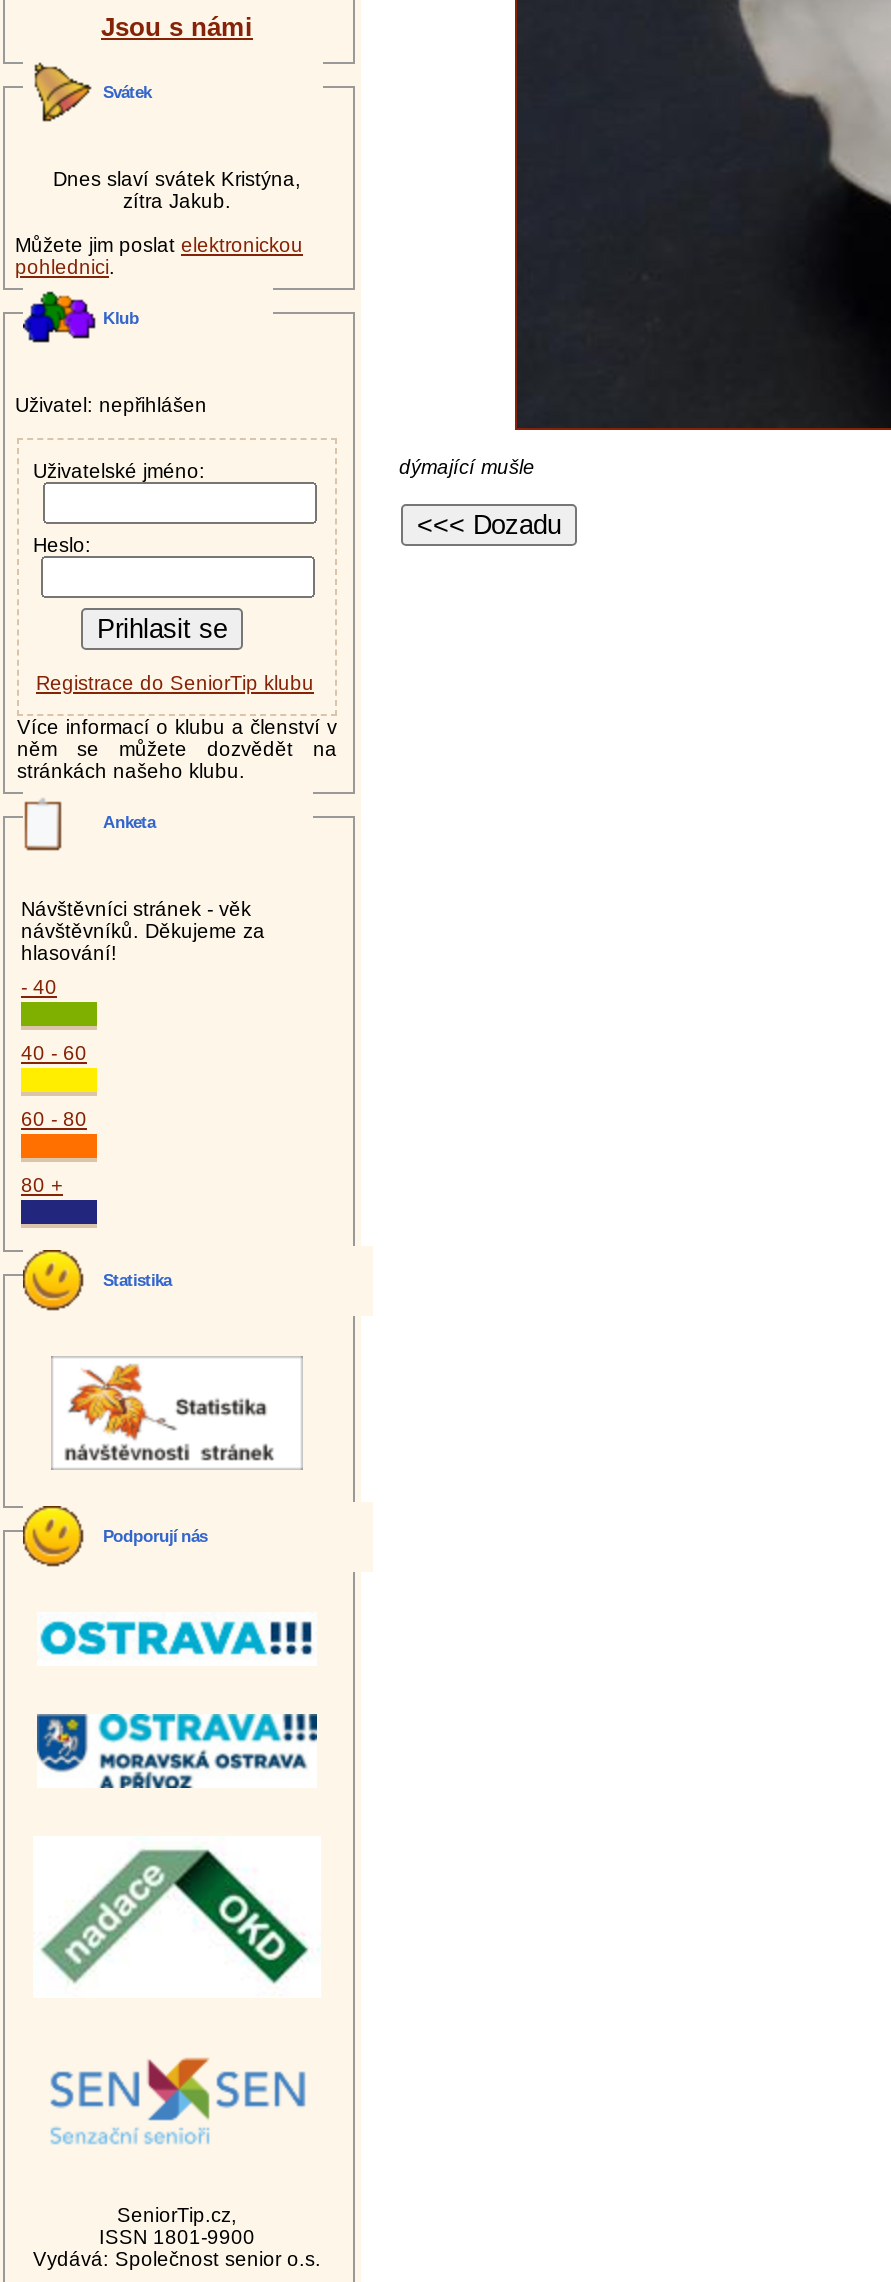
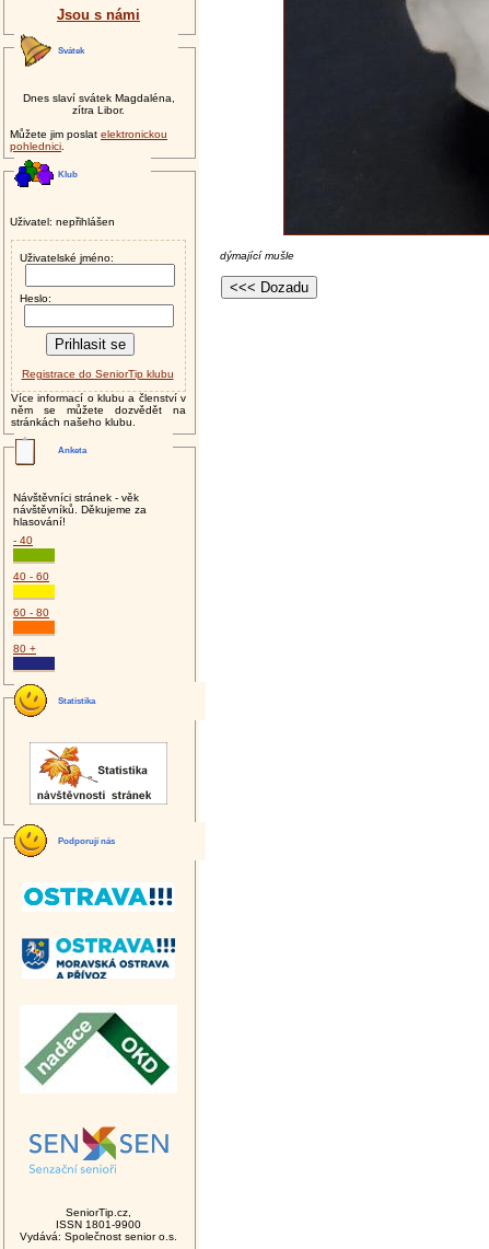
[53,168,301,190] Dnes slaví svátek Kristýna, -> [22,92,174,104] Dnes slaví svátek Magdaléna,
[123,190,231,212] zítra Jakub. -> [72,104,125,116] zítra Libor.

